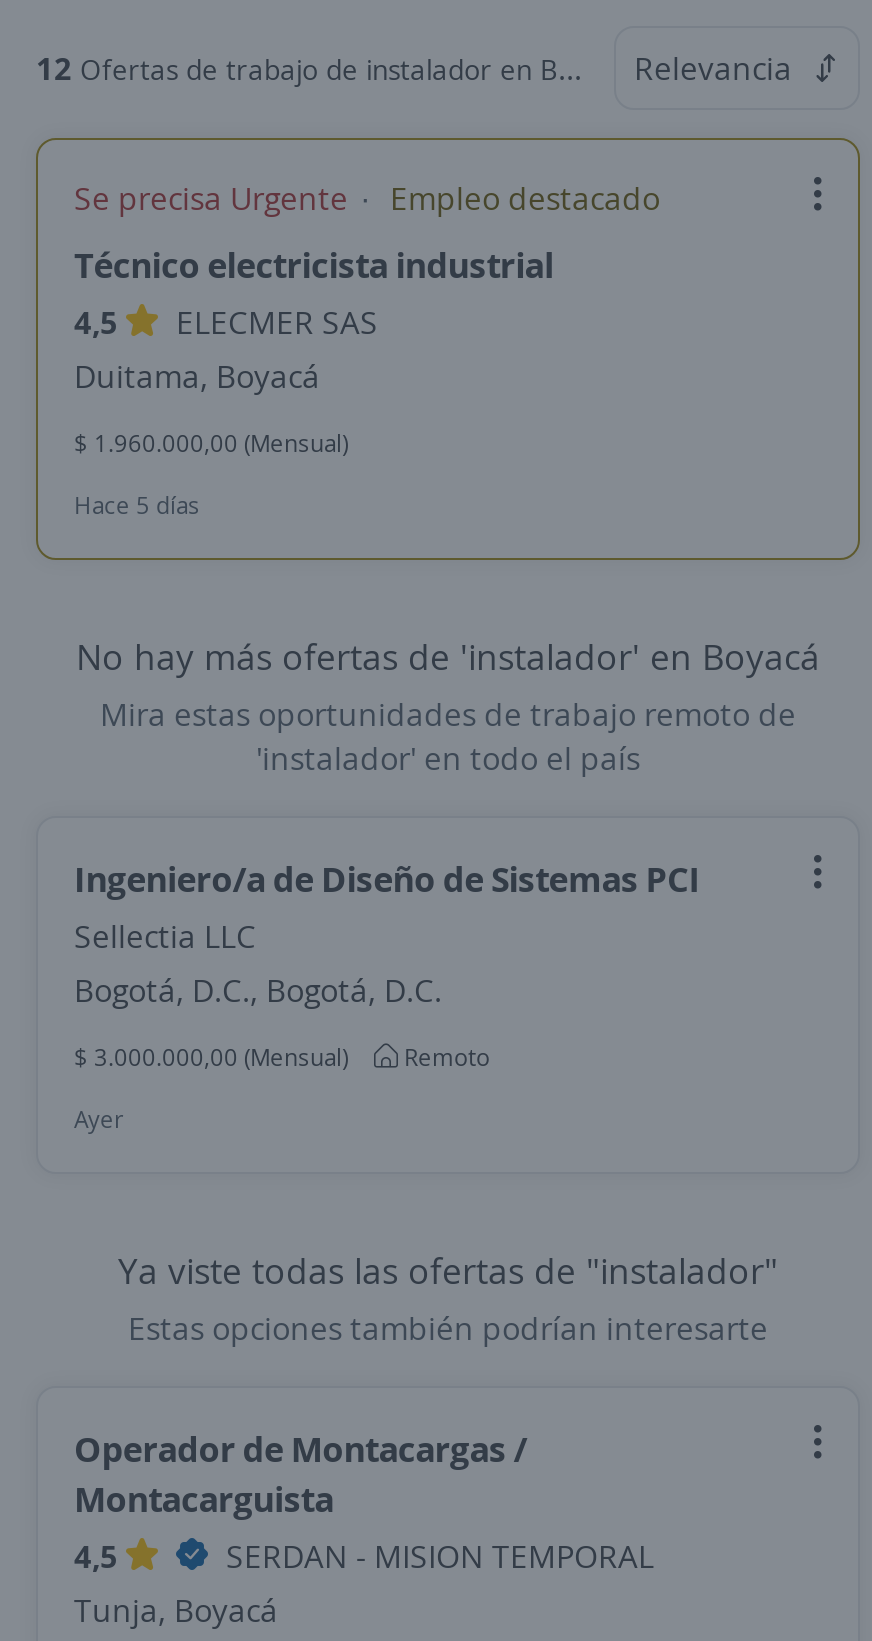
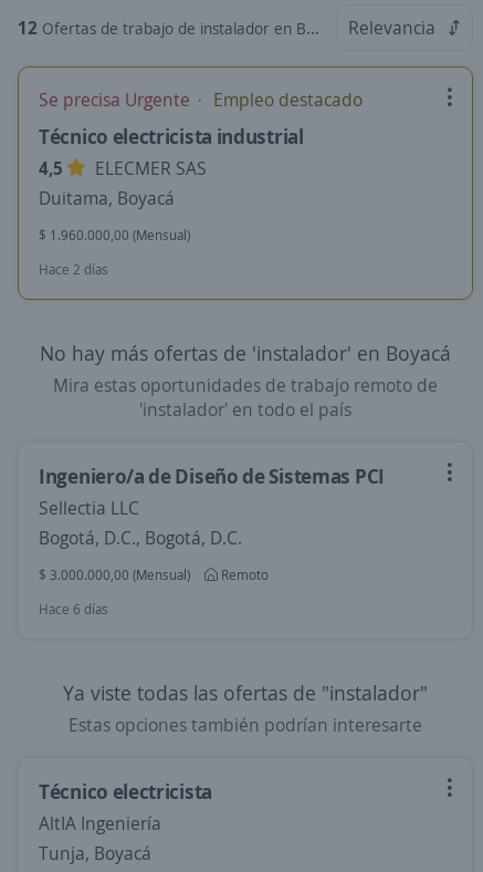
[74,488,200,522] Hace 5 días -> [39,260,108,279] Hace 2 días
[74,1102,124,1136] Ayer -> [39,600,108,619] Hace 6 días
[74,1424,654,1578] Operador de Montacargas / | Montacarguista | 4,5 | SERDAN - MISION TEMPORAL -> [39,778,212,835] Técnico electricista | AltIA Ingeniería

